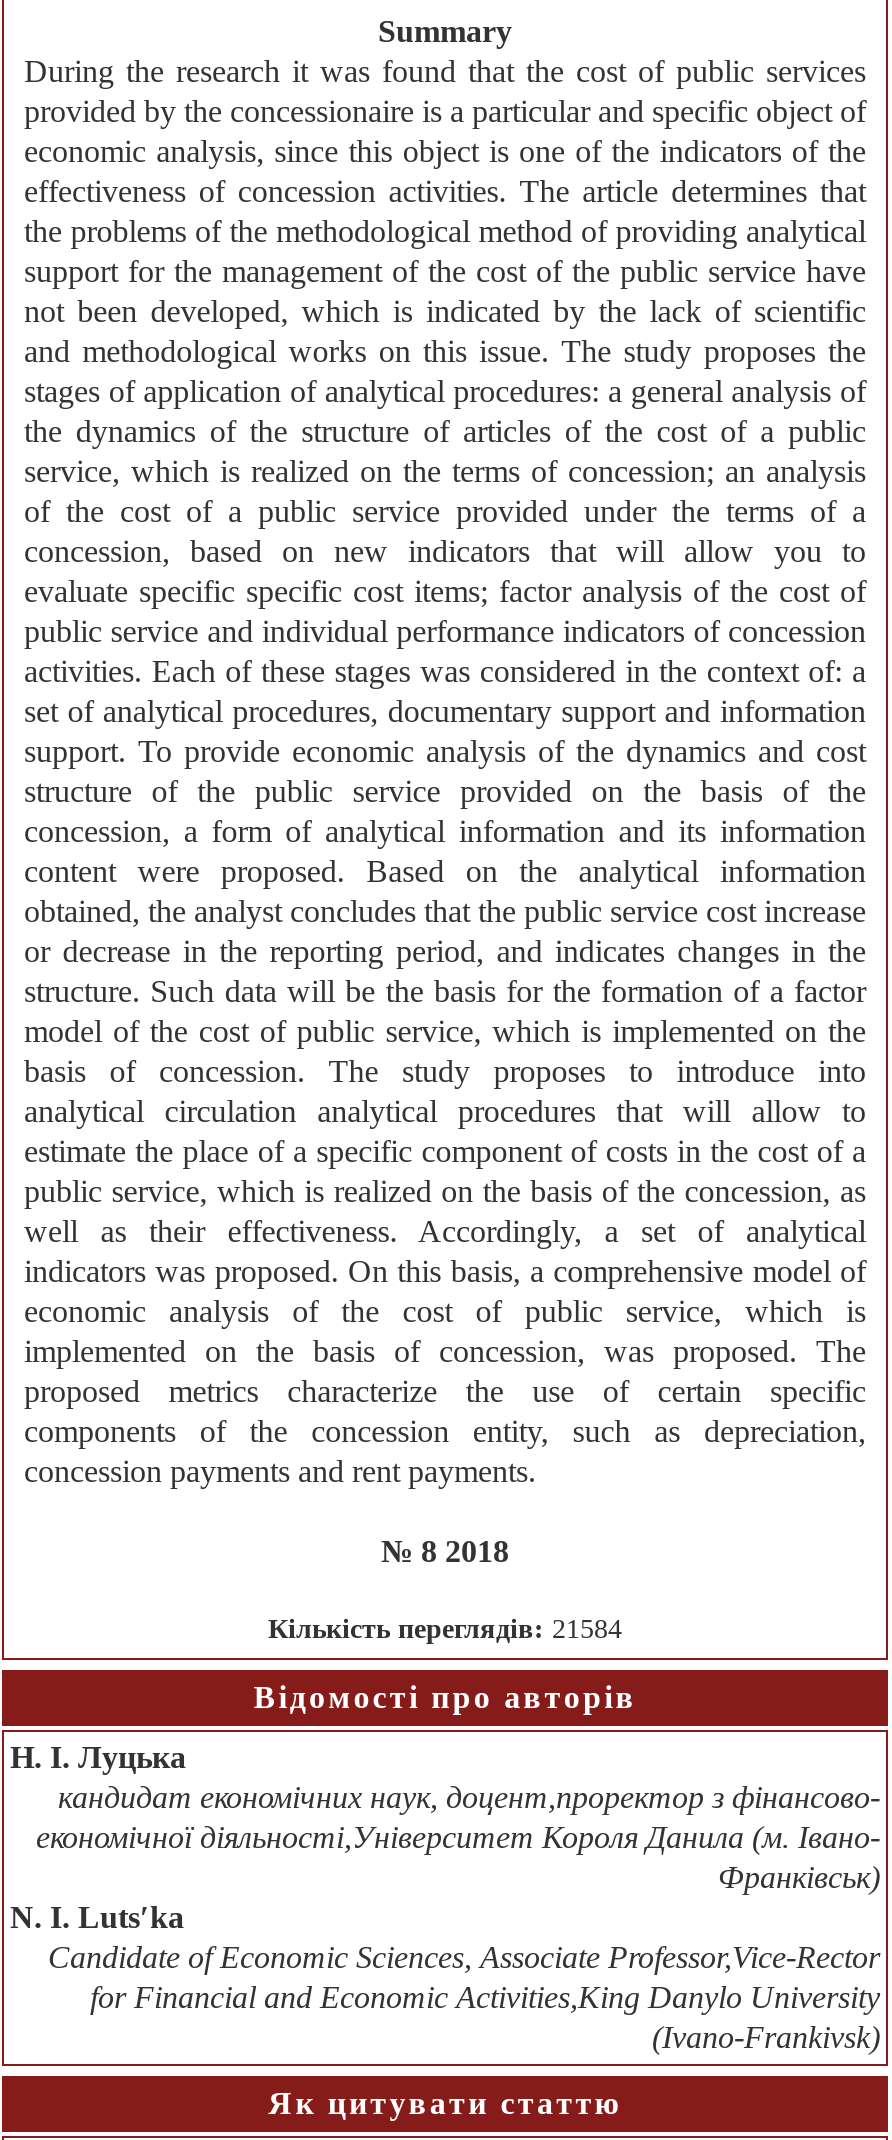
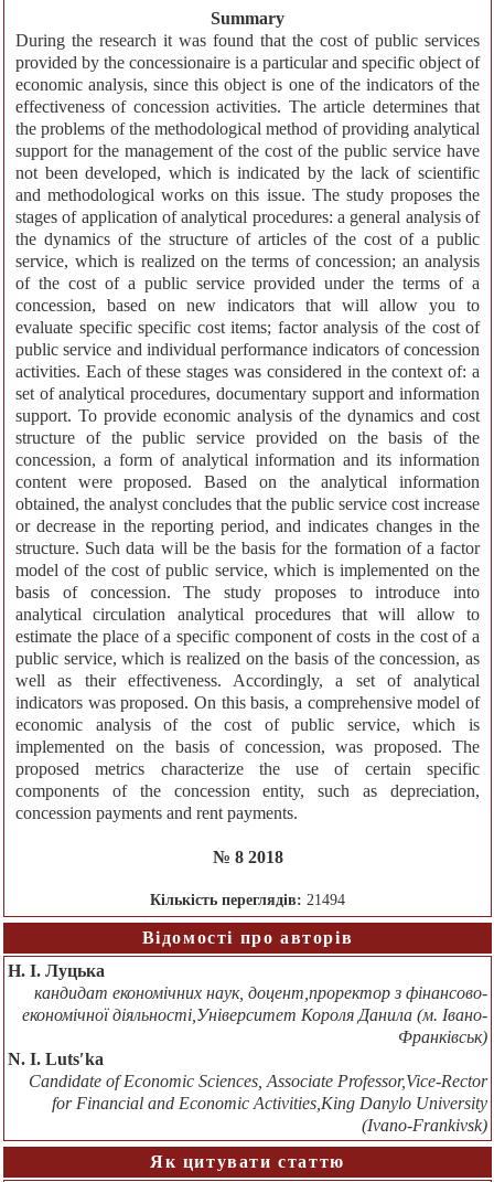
[268,1614,622,1644] Кількість переглядів: 21584 -> [150,892,345,908] Кількість переглядів: 21494

